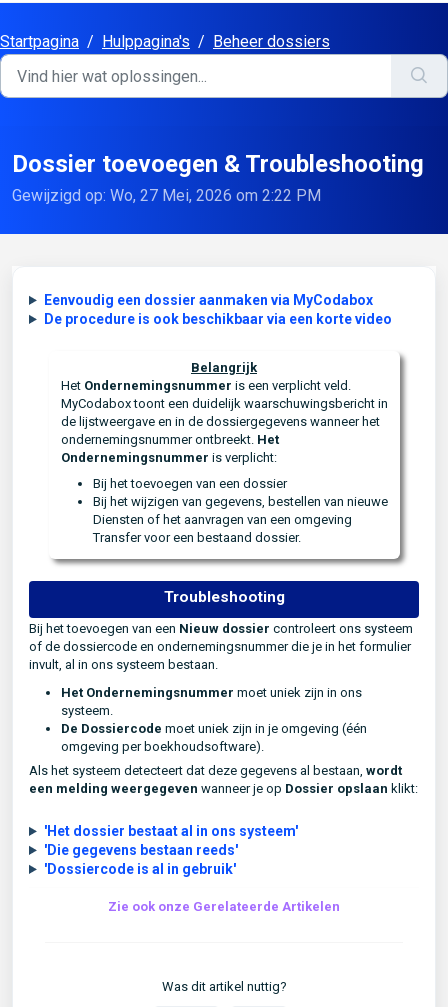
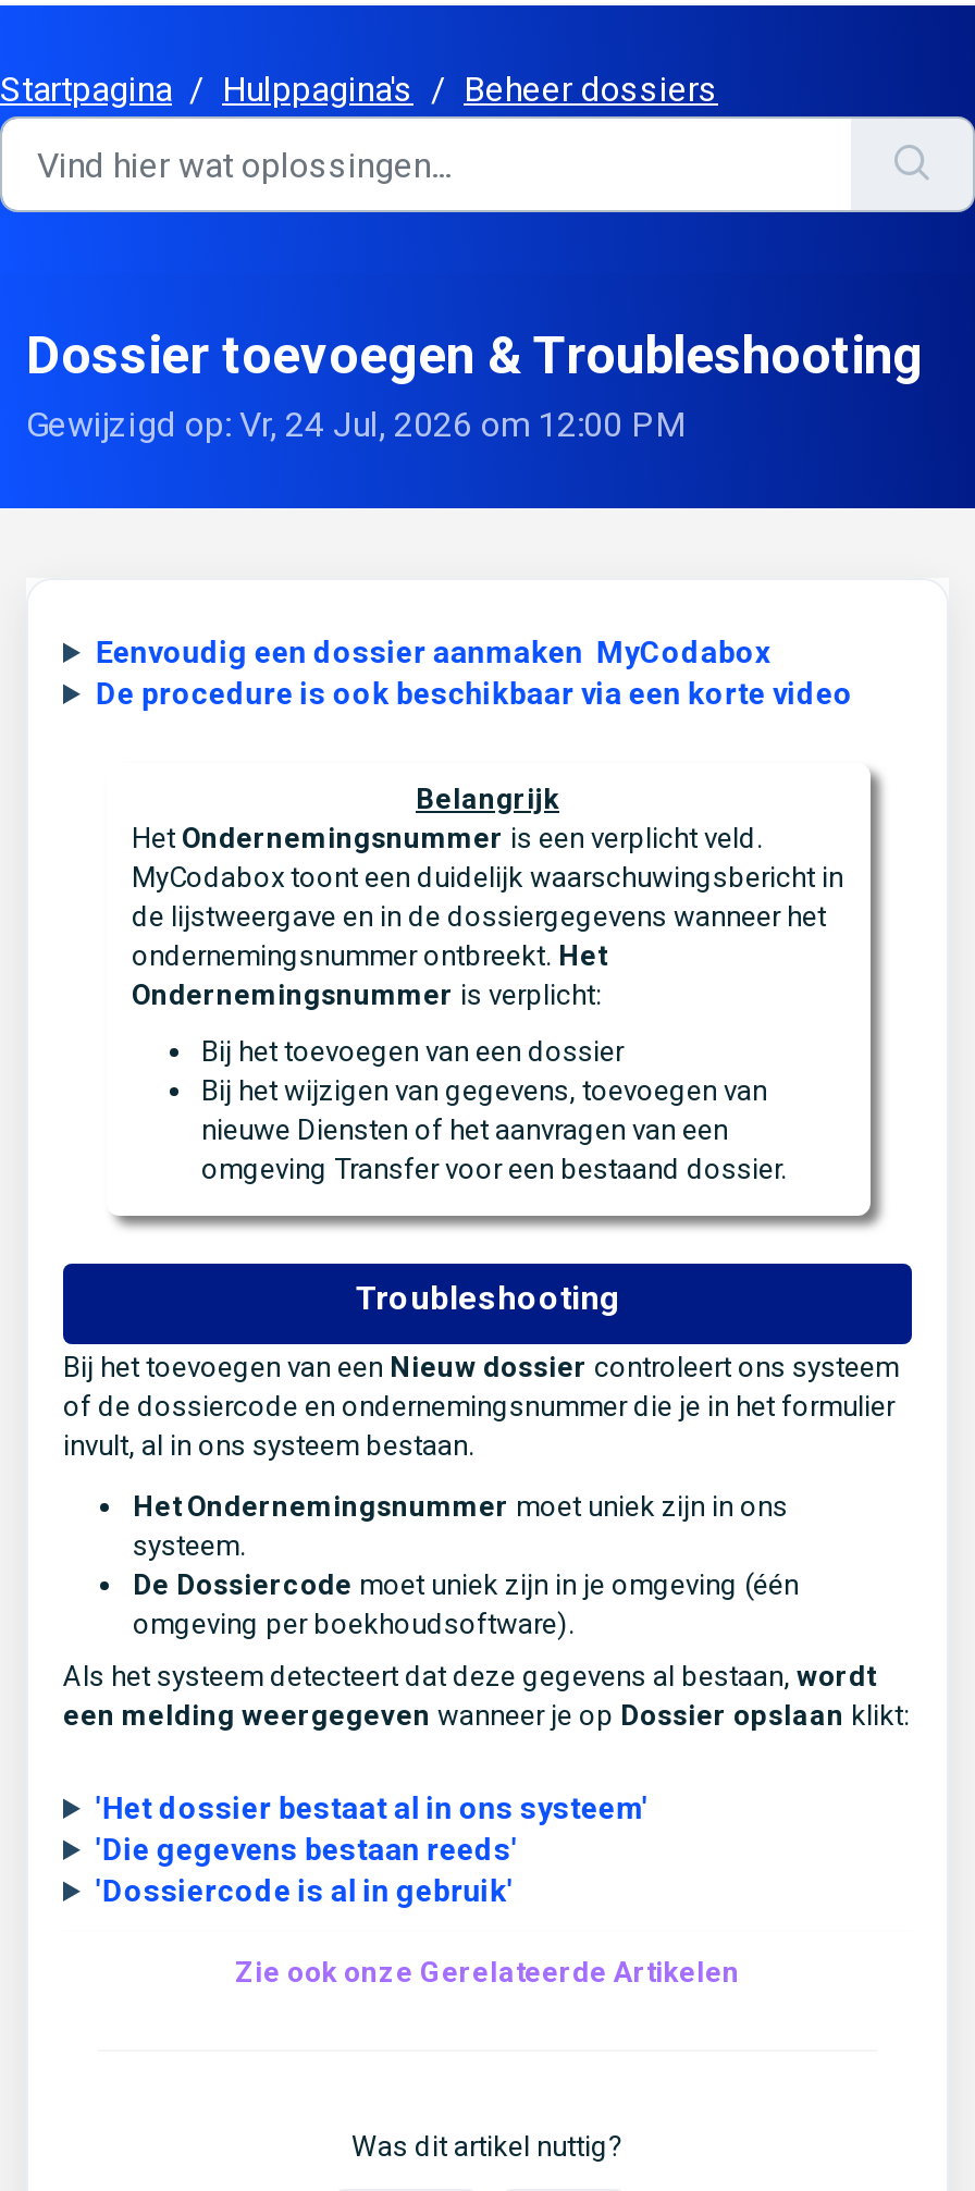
[12,186,321,205] Gewijzigd op: Wo, 27 Mei, 2026 om 2:22 PM -> [26,404,686,445] Gewijzigd op: Vr, 24 Jul, 2026 om 12:00 PM
[44,292,373,308] Eenvoudig een dossier aanmaken via MyCodabox -> [95,635,770,669] Eenvoudig een dossier aanmaken MyCodabox
[92,494,387,545] Bij het wijzigen van gegevens, bestellen van nieuwe | Diensten of het aanvragen van een omgeving | Transfer voor een bestaand dossier. -> [201,1074,787,1185] Bij het wijzigen van gegevens, toevoegen van | nieuwe Diensten of het aanvragen van een | omgeving Transfer voor een bestaand dossier.

